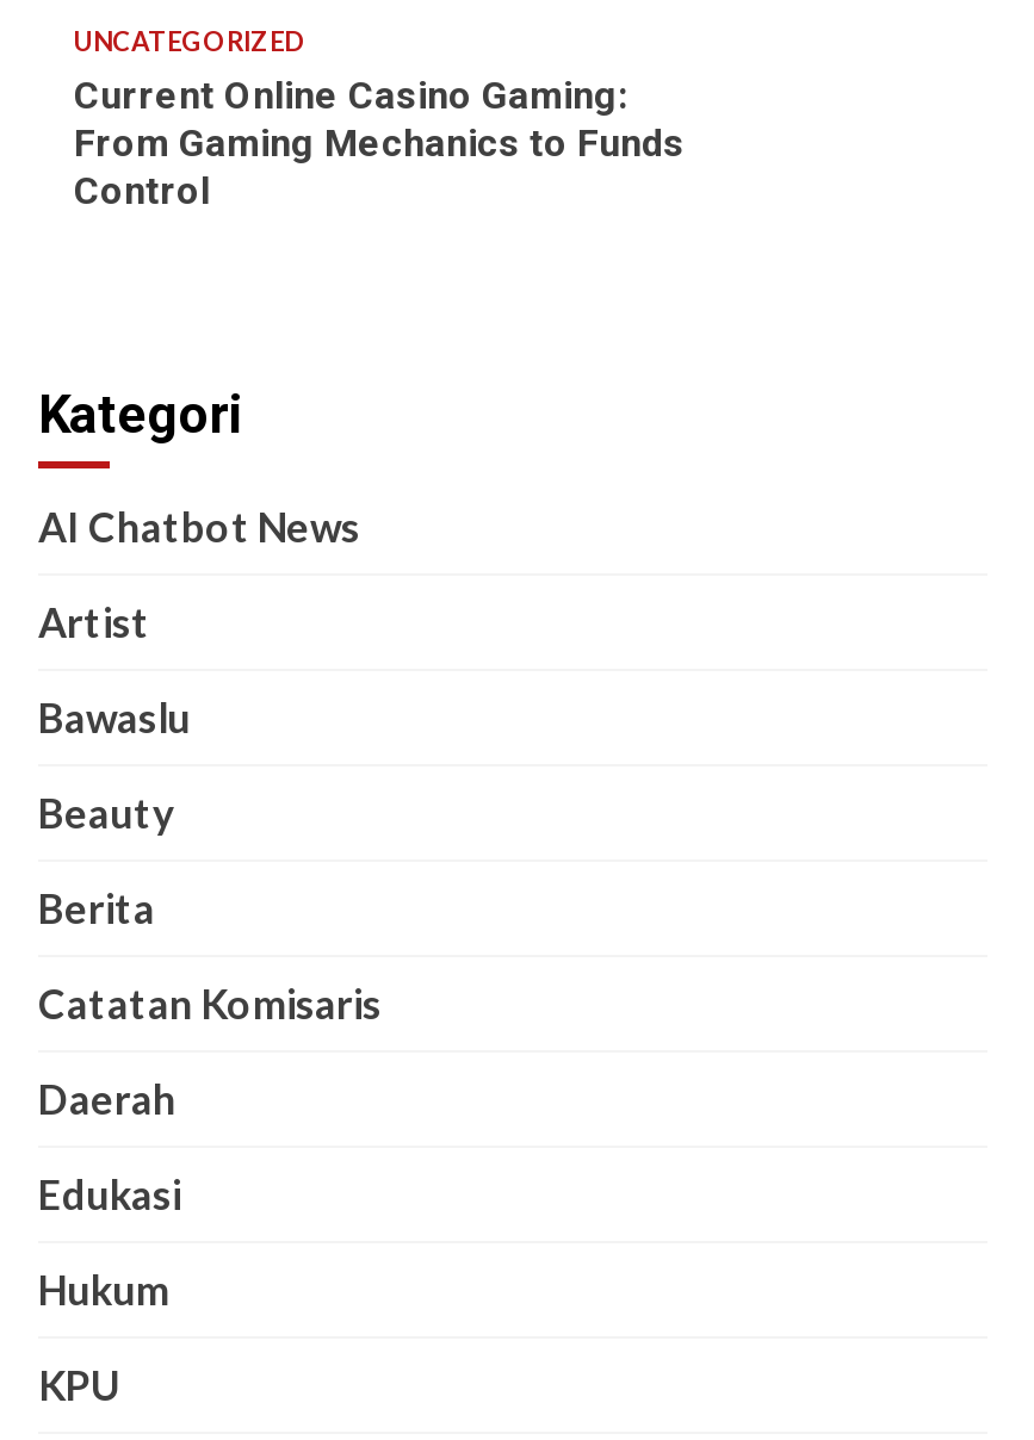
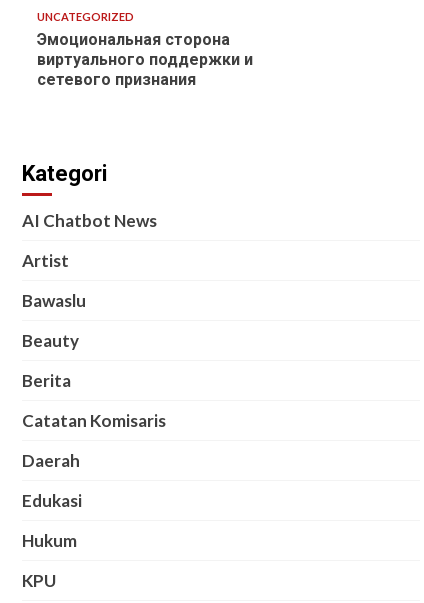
[74,73,685,213] Current Online Casino Gaming: | From Gaming Mechanics to Funds | Control -> [37,30,253,89] Эмоциональная сторона | виртуального поддержки и | сетевого признания

